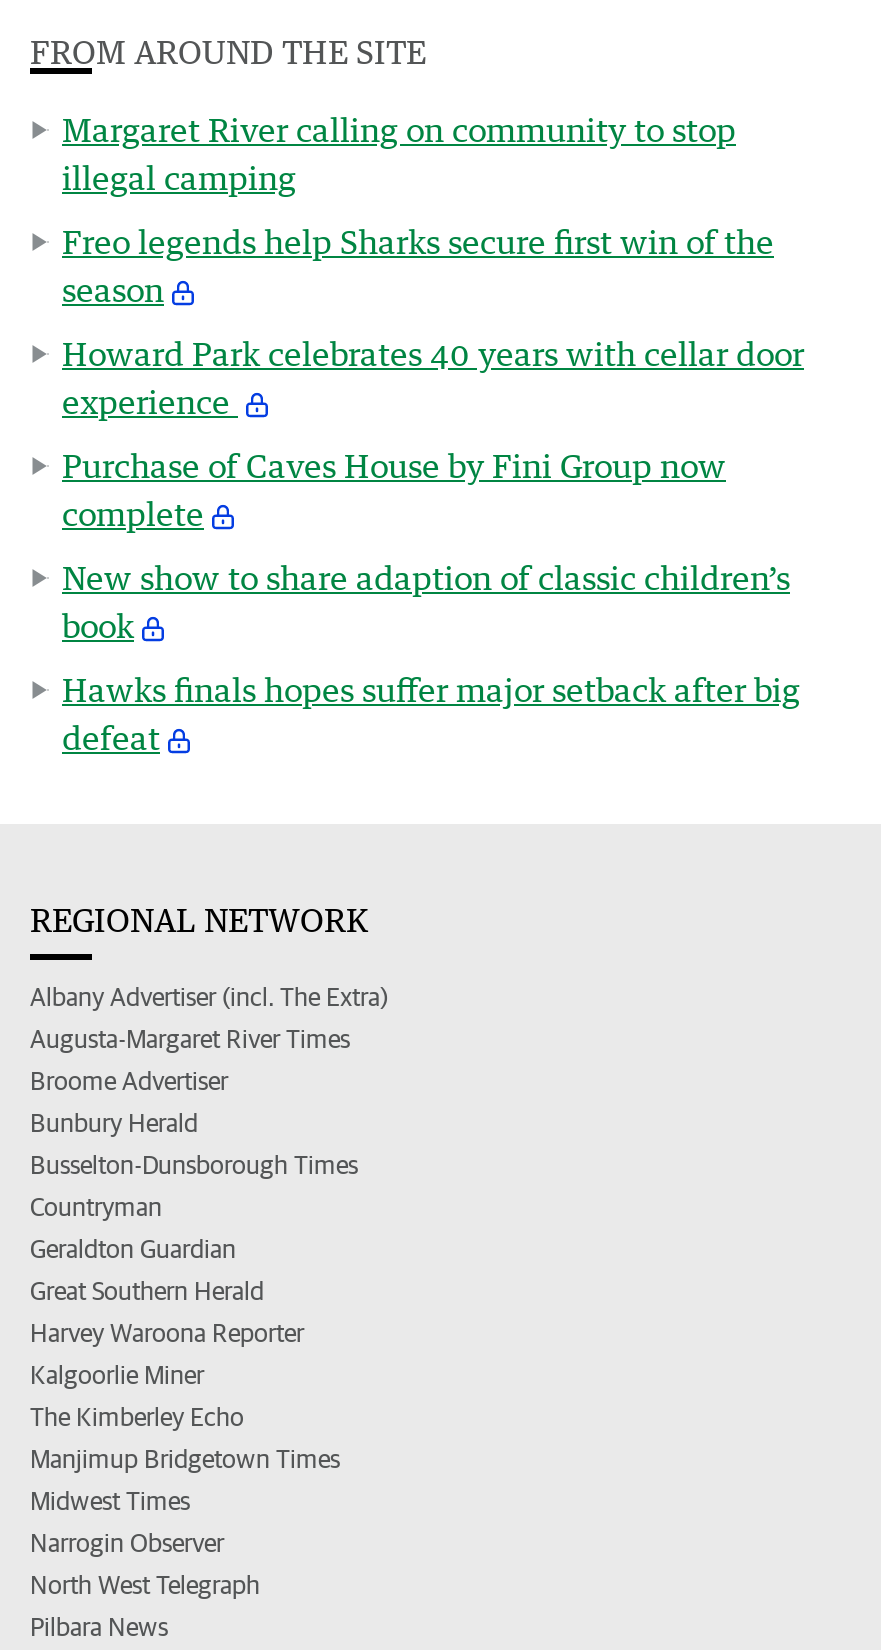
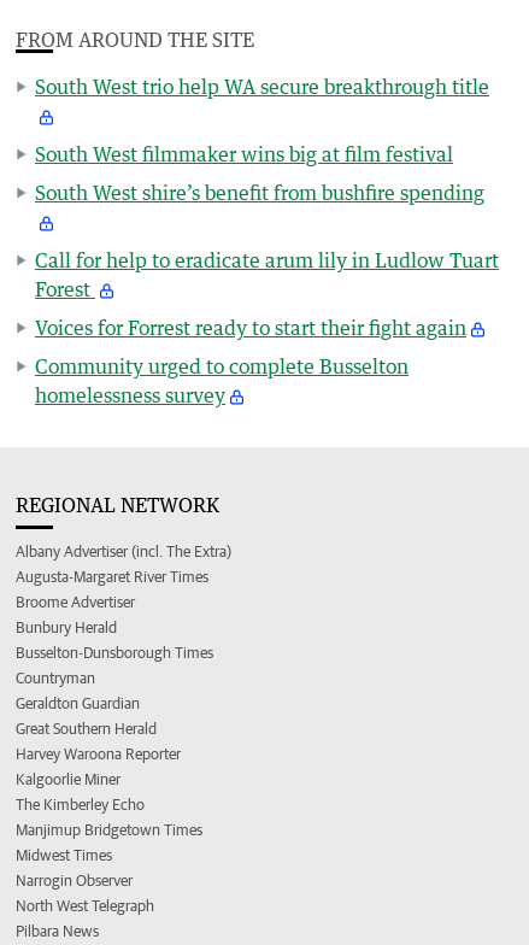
[62,110,736,198] Margaret River calling on community to stop | illegal camping -> [35,75,489,99] South West trio help WA secure breakthrough title
[62,222,774,310] Freo legends help Sharks secure first win of the | season -> [35,142,453,166] South West filmmaker wins big at film festival
[62,334,804,422] Howard Park celebrates 40 years with cellar door | experience -> [35,181,484,205] South West shire’s benefit from bushfire spending
[62,446,726,534] Purchase of Caves House by Fini Group now | complete -> [35,248,499,301] Call for help to eradicate arum lily in Ludlow Tuart | Forest
[62,558,790,646] New show to share adaption of classic children’s | book -> [35,316,466,340] Voices for Forrest ready to start their fight again
[62,670,800,758] Hawks finals hopes suffer major setback after big | defeat -> [35,354,408,407] Community urged to complete Busselton | homelessness survey

